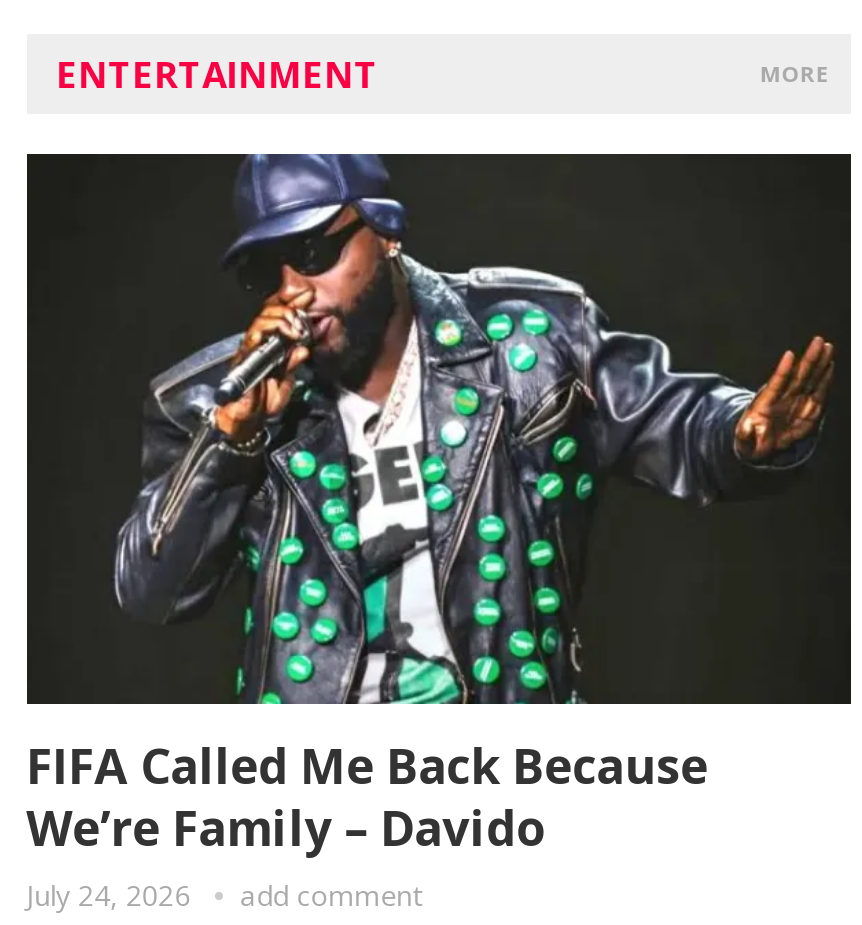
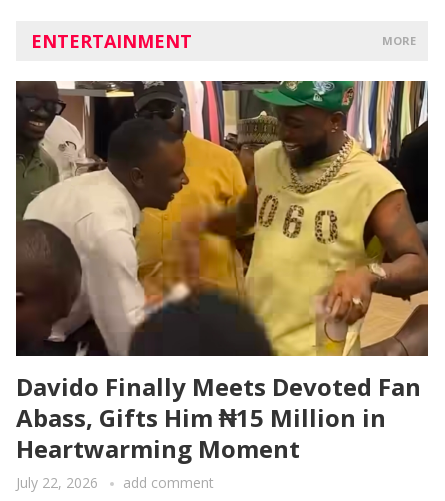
[26,151,853,914] [image] | FIFA Called Me Back Because | We’re Family – Davido | July 24, 2026 -> [16,80,429,492] [image] | Davido Finally Meets Devoted Fan | Abass, Gifts Him ₦15 Million in | Heartwarming Moment | July 22, 2026

